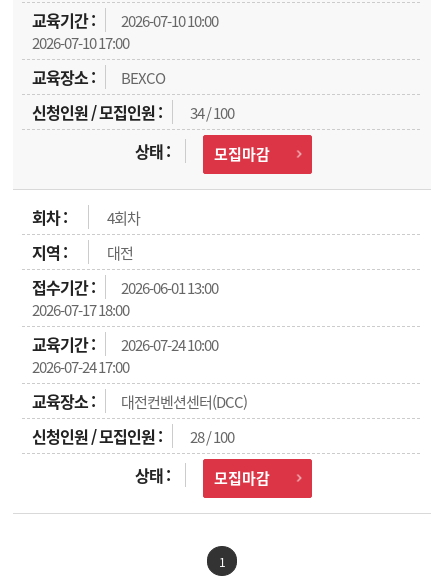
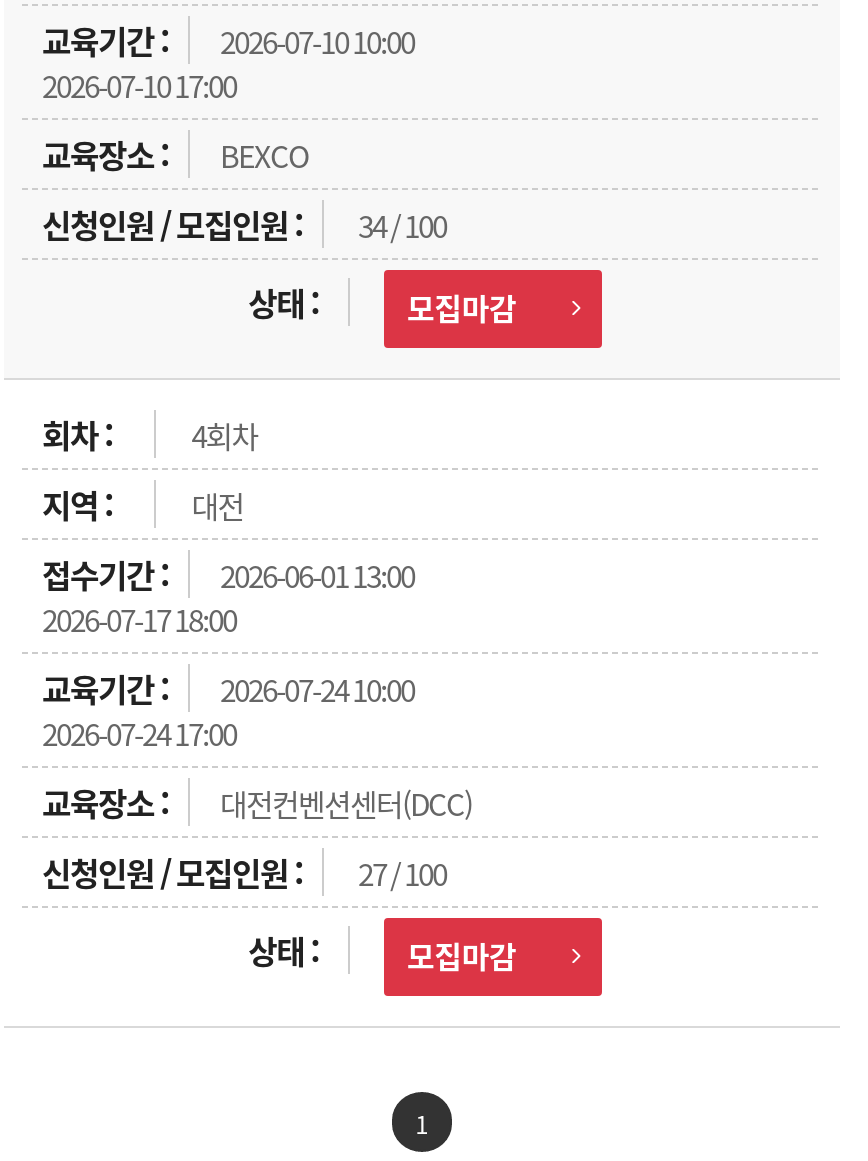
[188,426,234,447] 28 / 100 -> [354,852,446,894] 27 / 100

